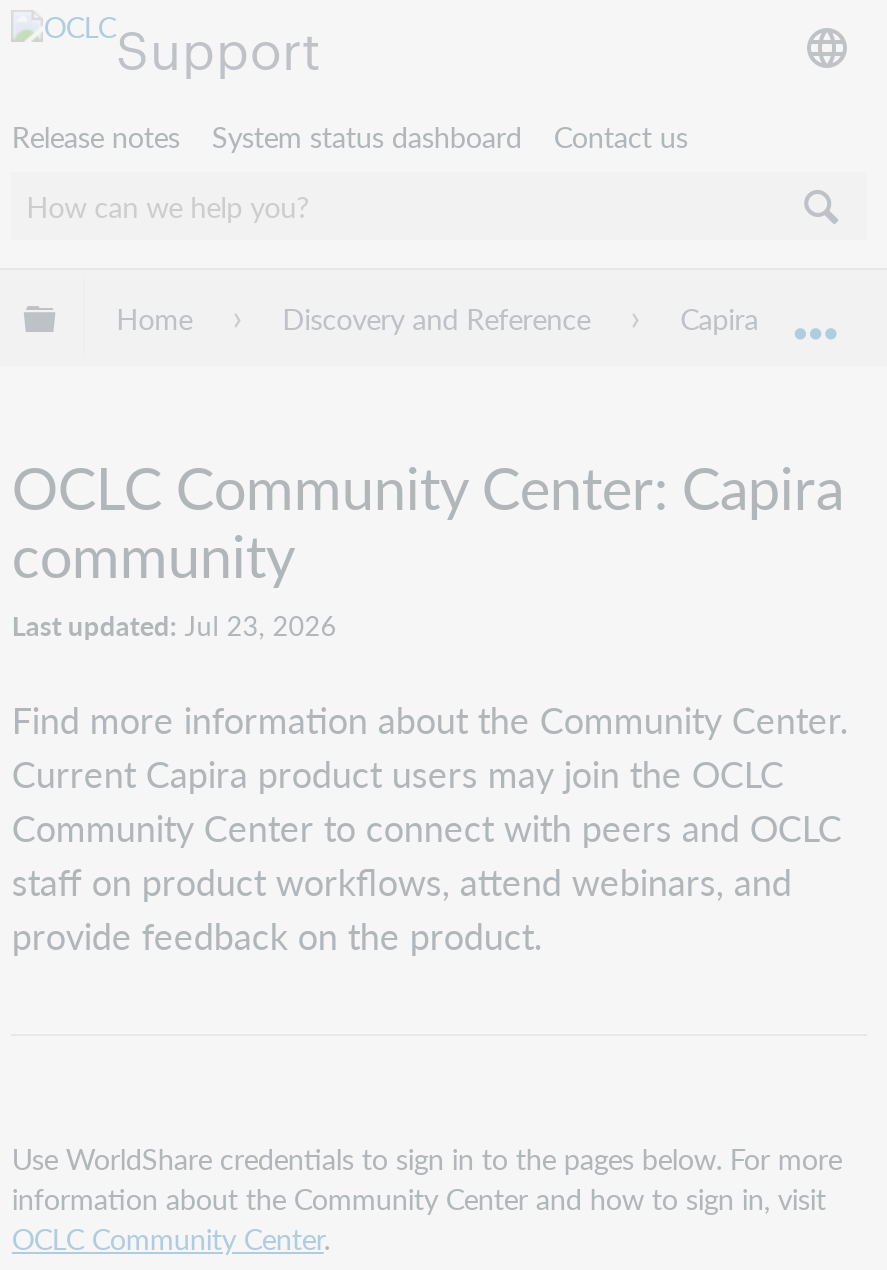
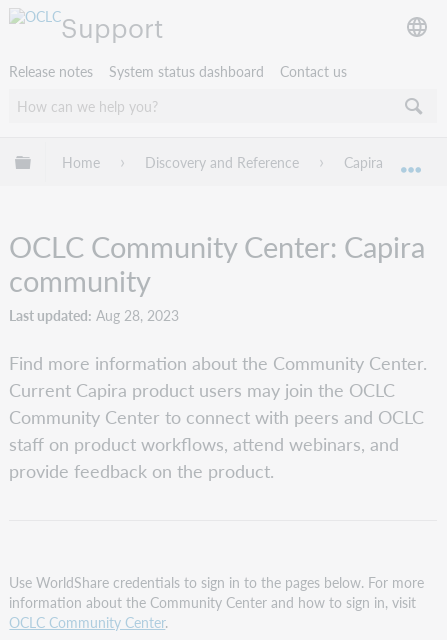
[12,606,337,644] Last updated Jul 23, 2026 -> [9,306,179,325] Last updated Aug 28, 2023

